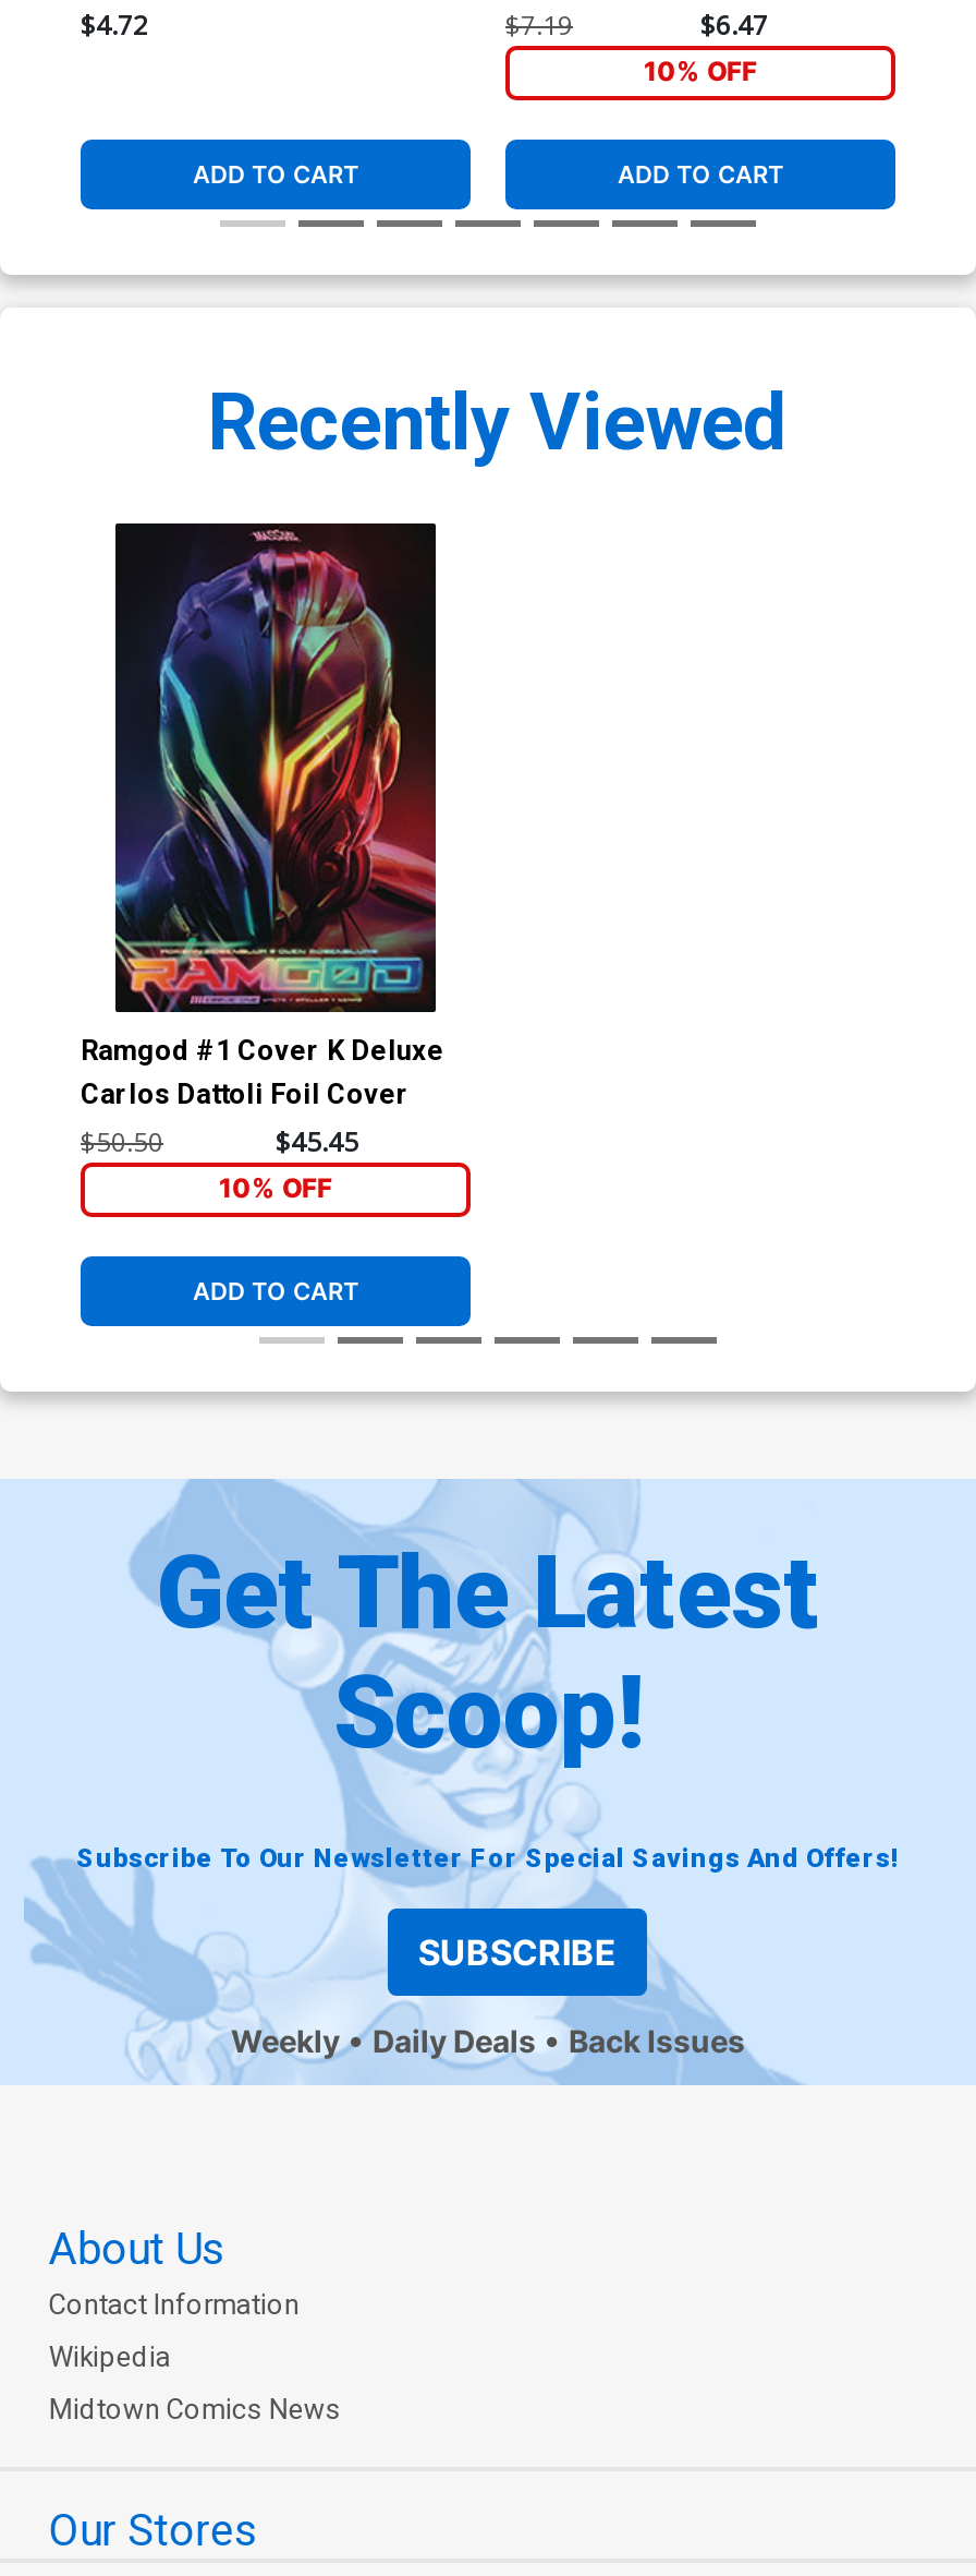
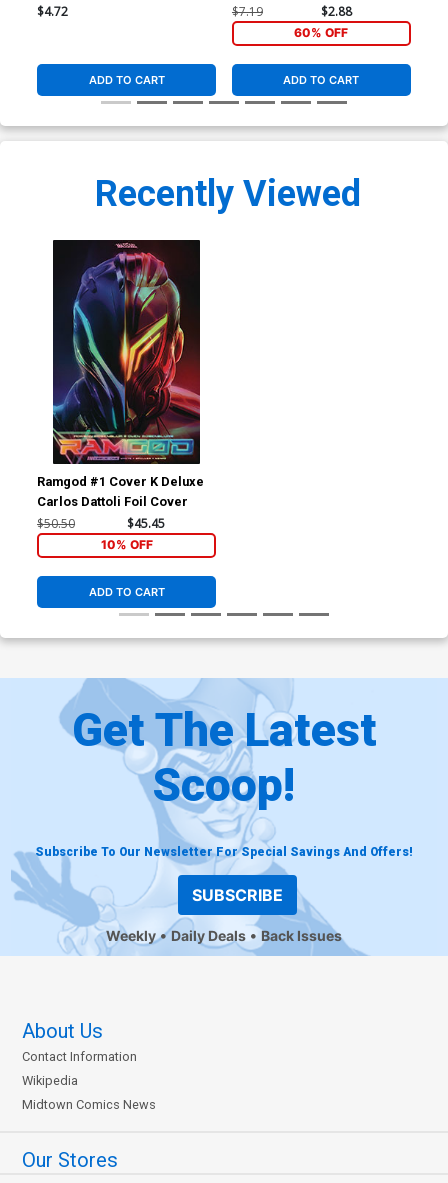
[700,6,768,43] $6.47 -> [321,3,352,20] $2.88
[644,55,757,88] 10% OFF -> [294,25,348,40] 60% OFF

